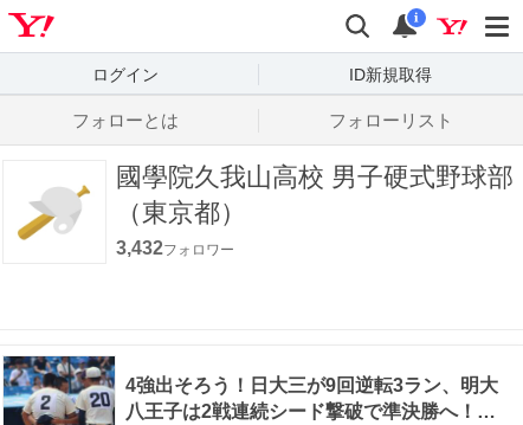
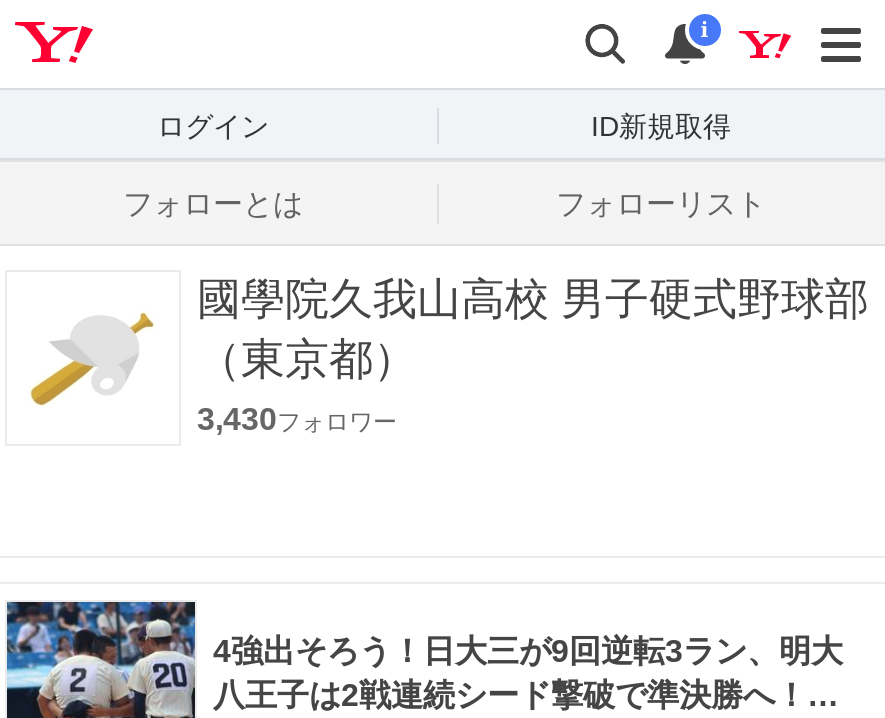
[116,238,234,258] 3,432フォロワー -> [197,402,397,436] 3,430フォロワー

